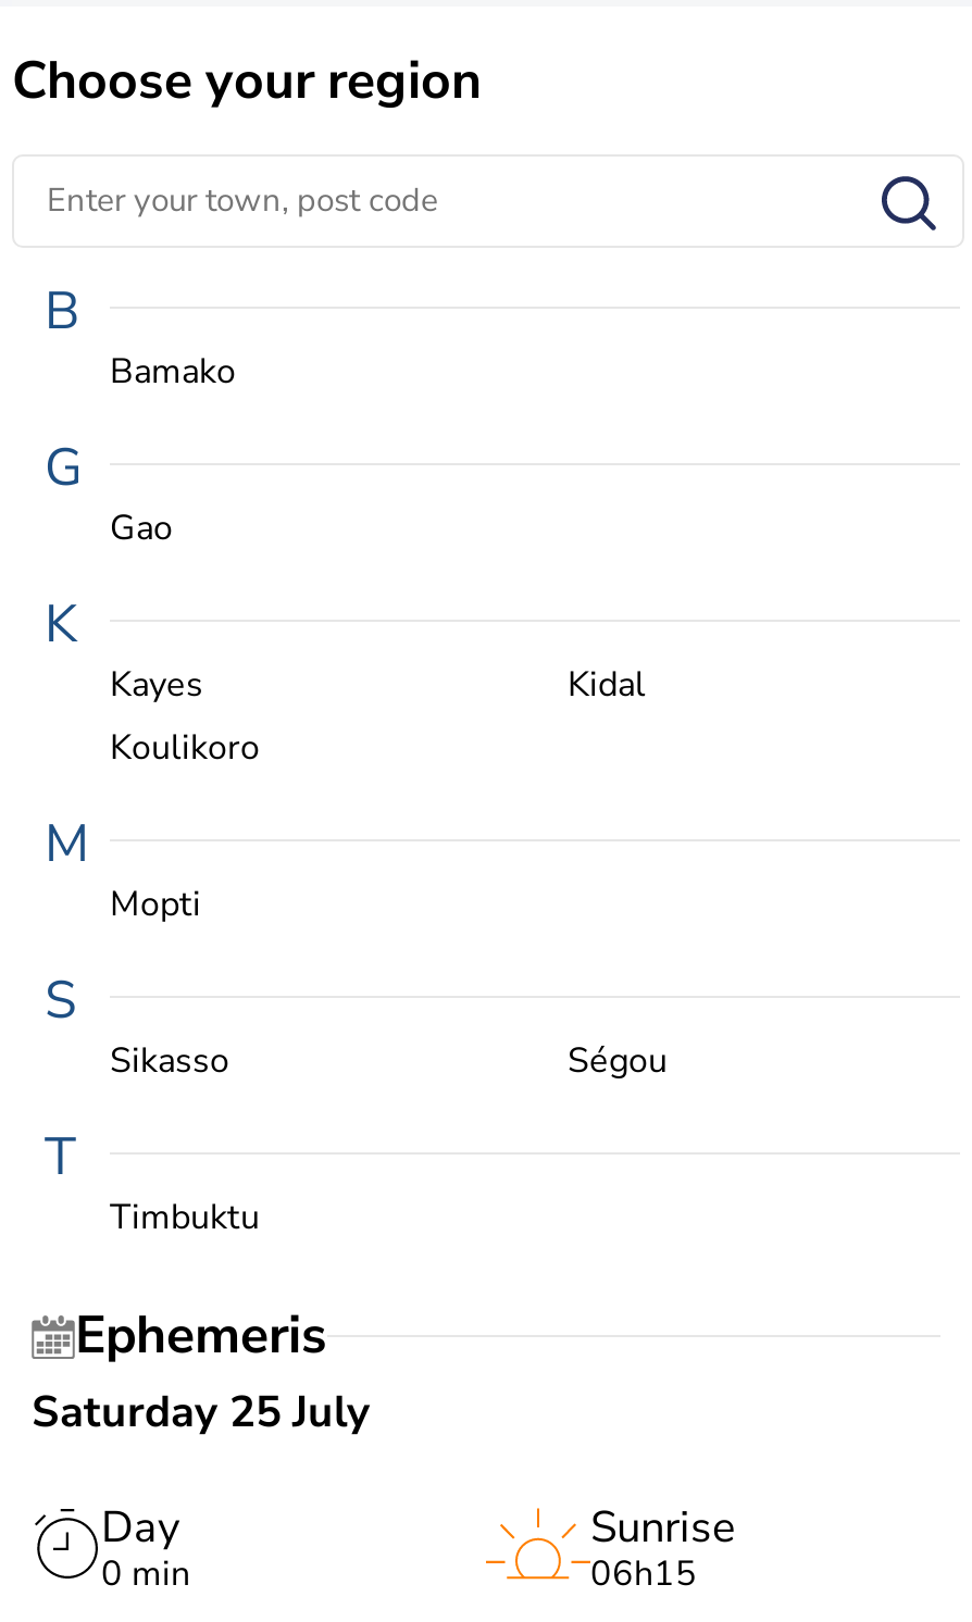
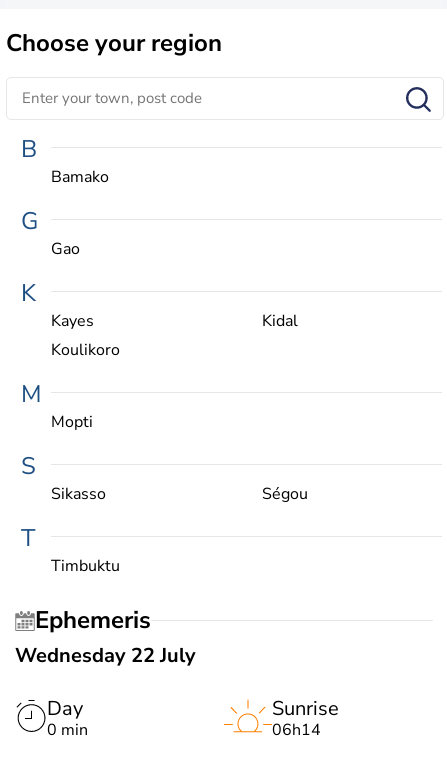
[32,1382,371,1441] Saturday 25 July -> [15,642,196,669] Wednesday 22 July
[590,1550,697,1598] 06h15 -> [272,719,321,741] 06h14

